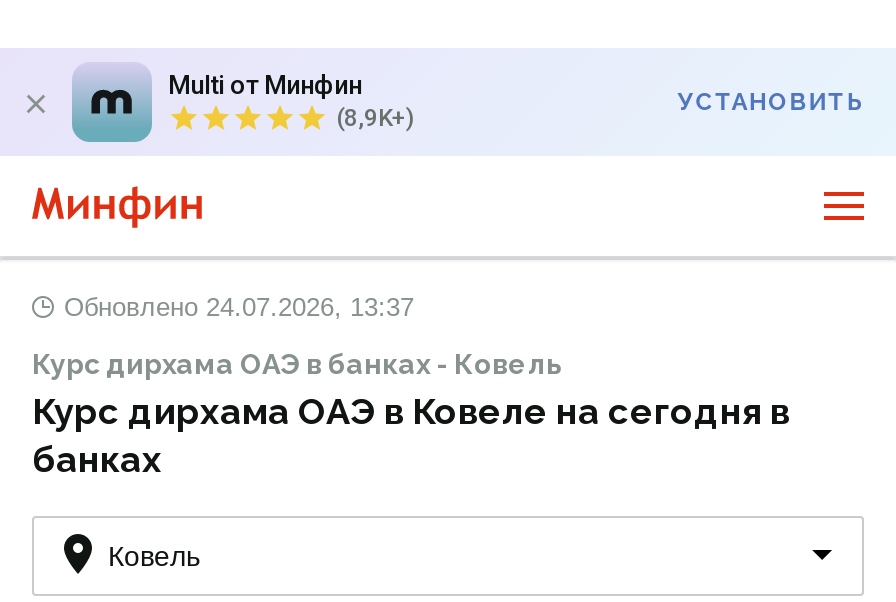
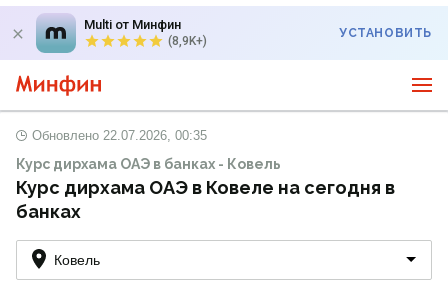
[64,292,414,322] Обновлено 24.07.2026, 13:37 -> [32,128,207,143] Обновлено 22.07.2026, 00:35

